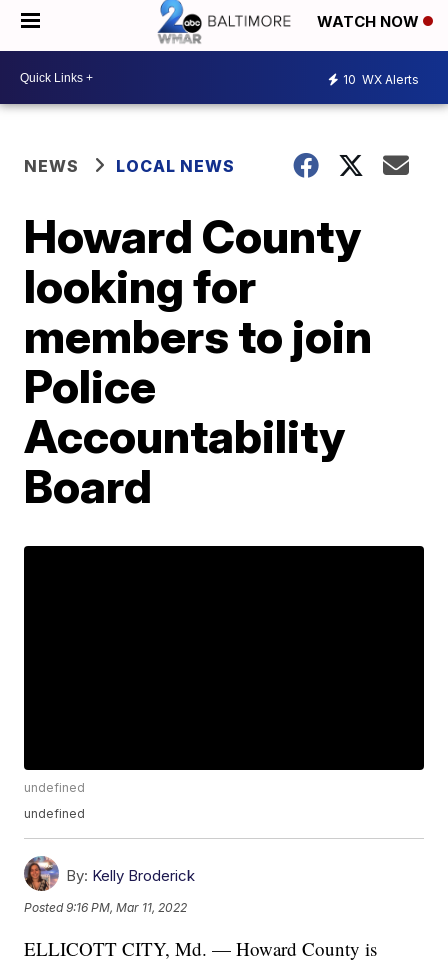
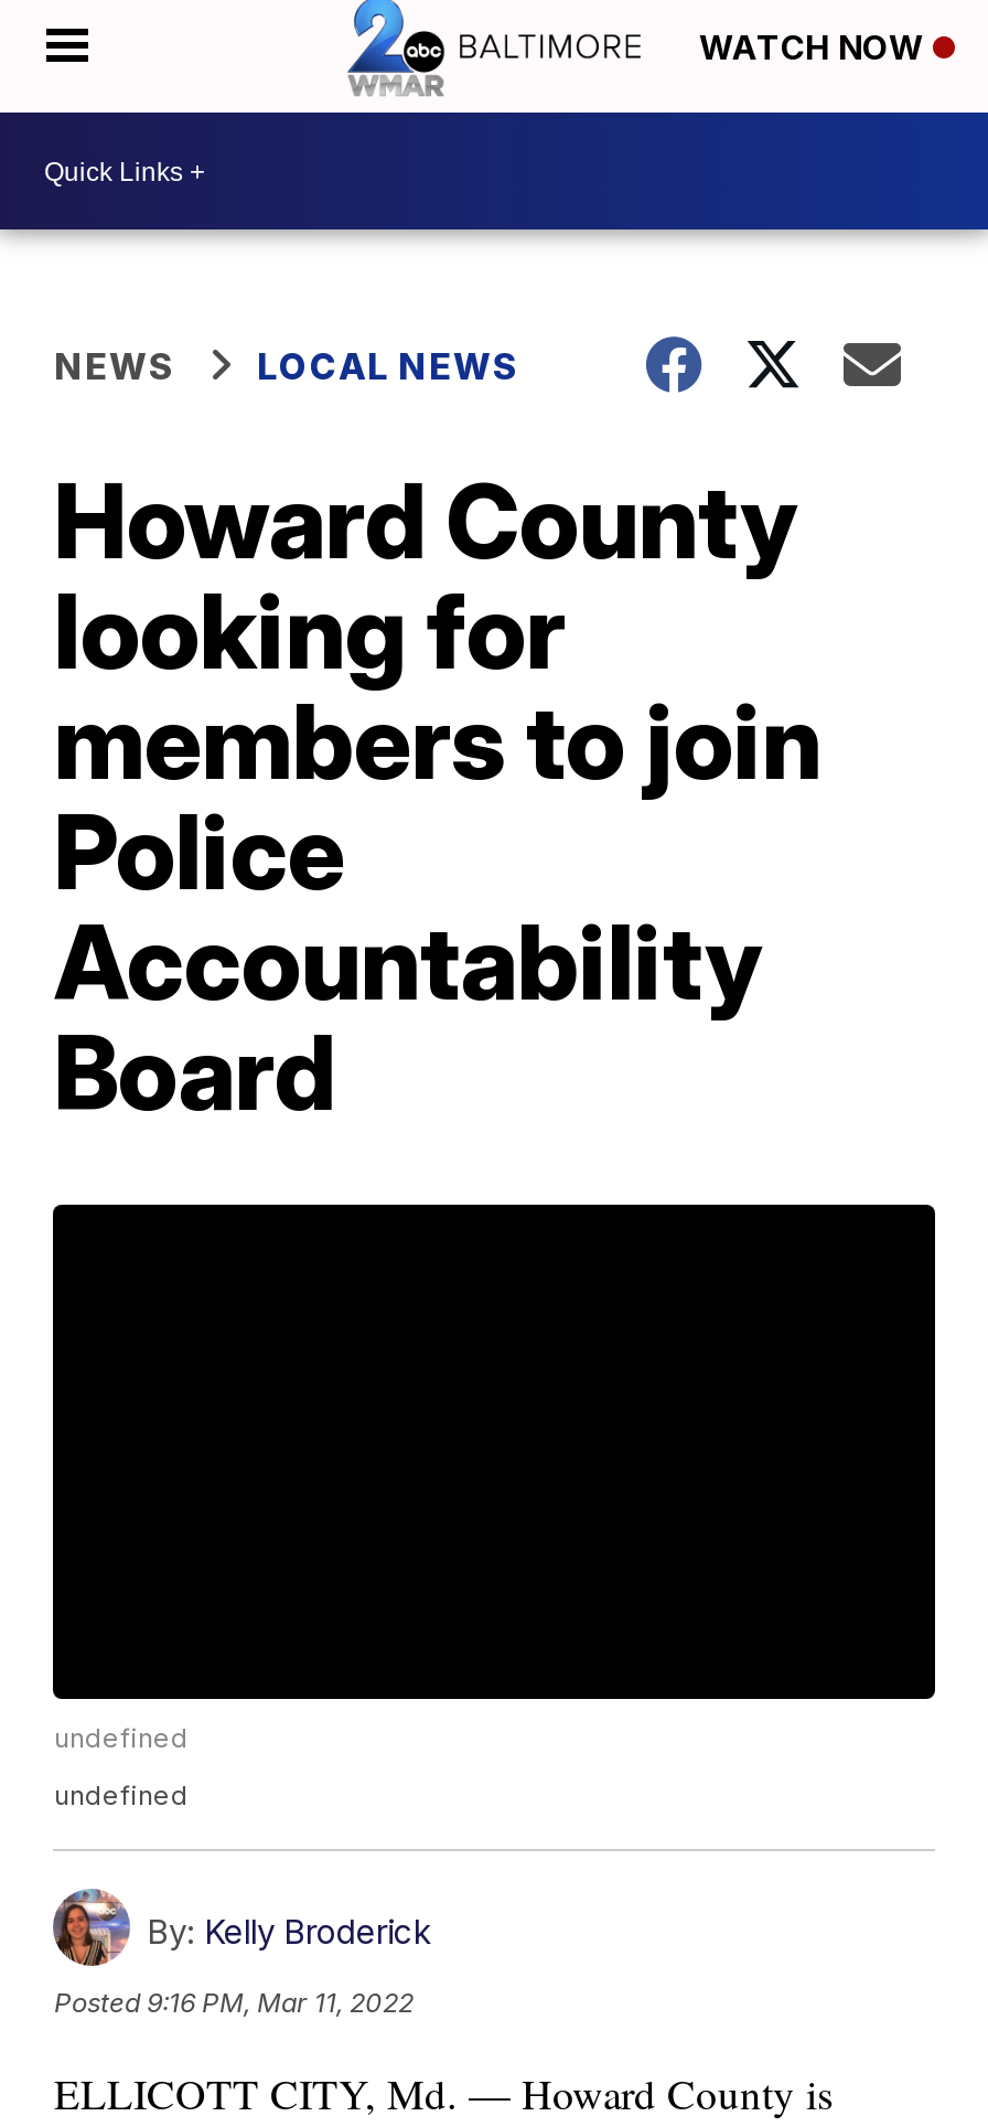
[343,71,419,86] 10 WX Alerts -> none

